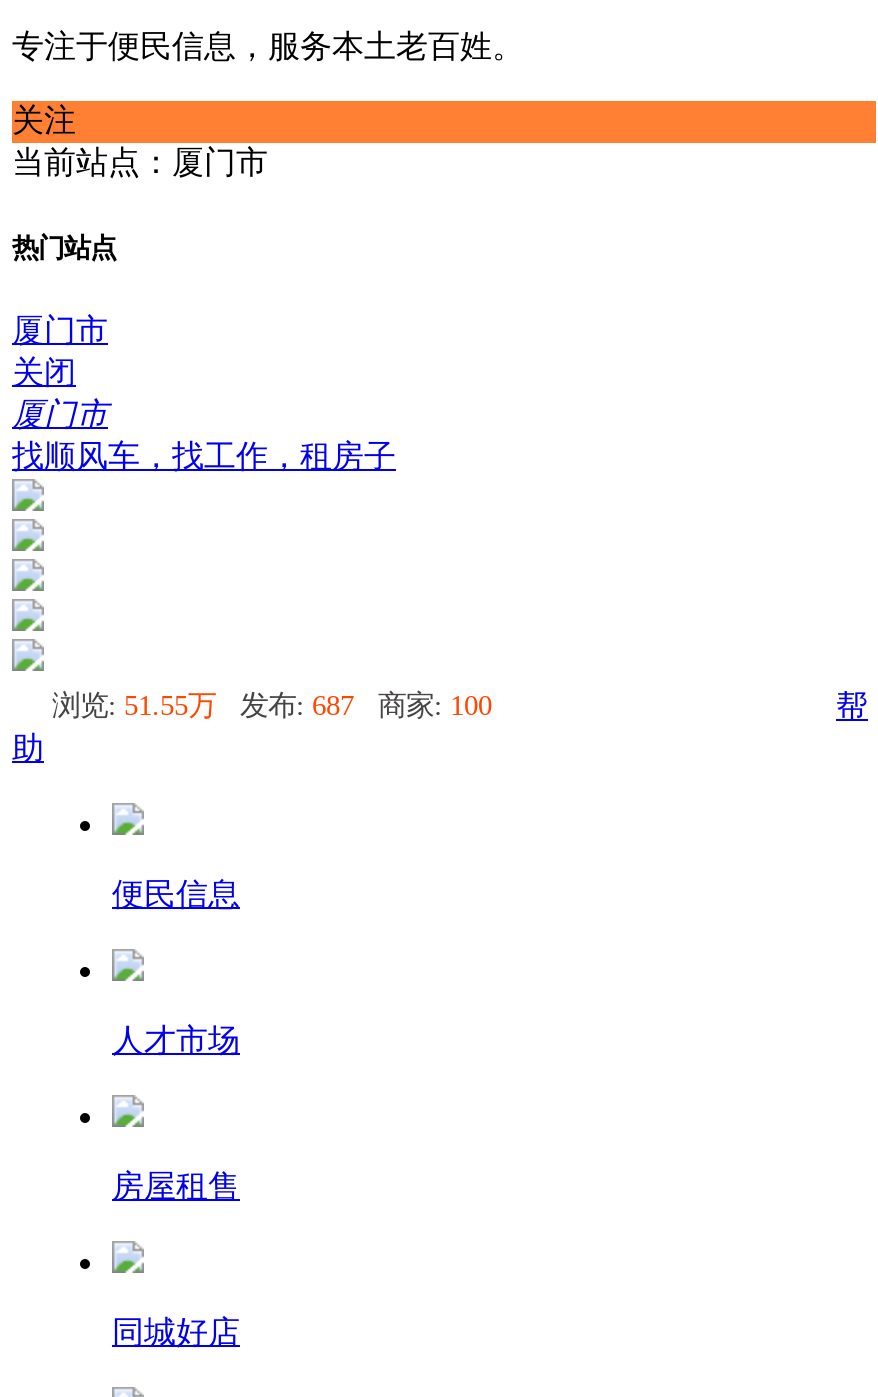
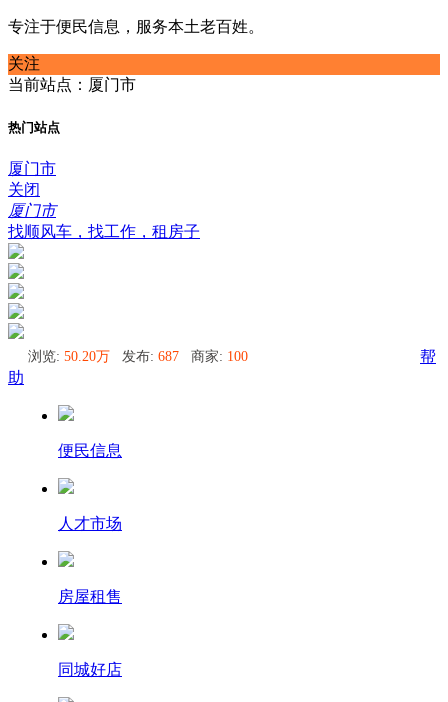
[52,688,500,720] 浏览: 51.55万发布: 687商家: 100 -> [28,348,252,364] 浏览: 50.20万发布: 687商家: 100

